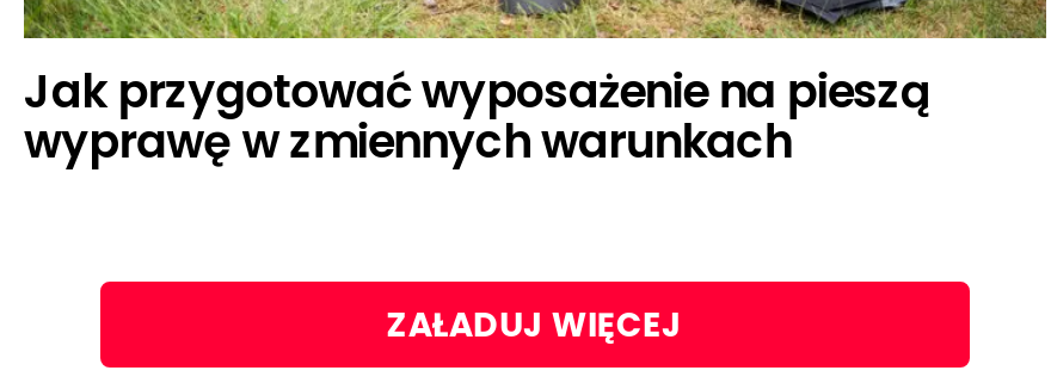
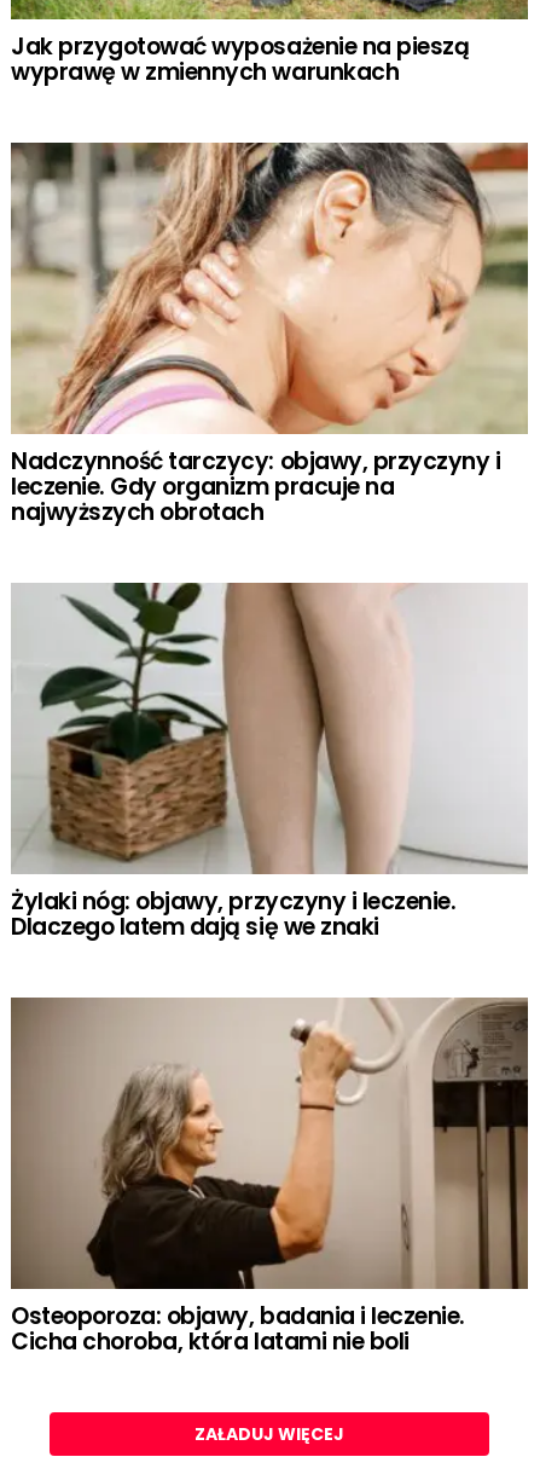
none -> [11,141,528,529] [image] | Nadczynność tarczycy: objawy, przyczyny i | leczenie. Gdy organizm pracuje na | najwyższych obrotach
none -> [11,582,528,944] [image] | Żylaki nóg: objawy, przyczyny i leczenie. | Dlaczego latem dają się we znaki
none -> [11,996,529,1358] [image] | Osteoporoza: objawy, badania i leczenie. | Cicha choroba, która latami nie boli

